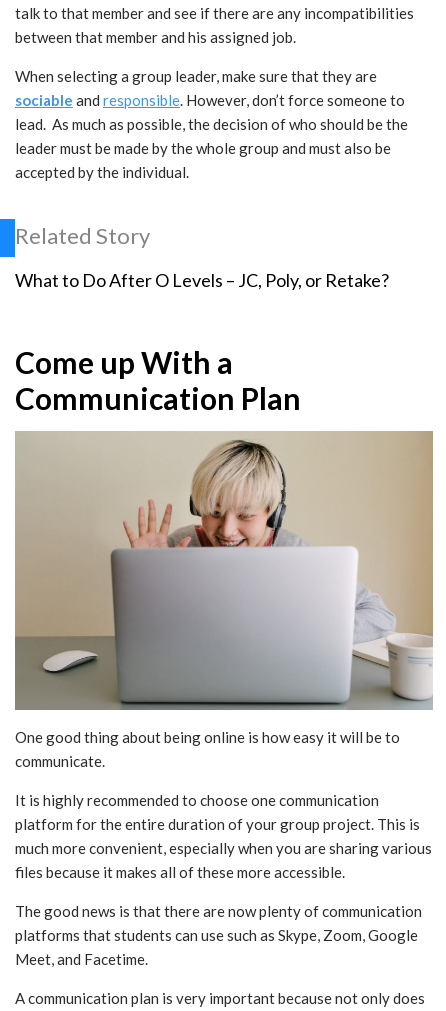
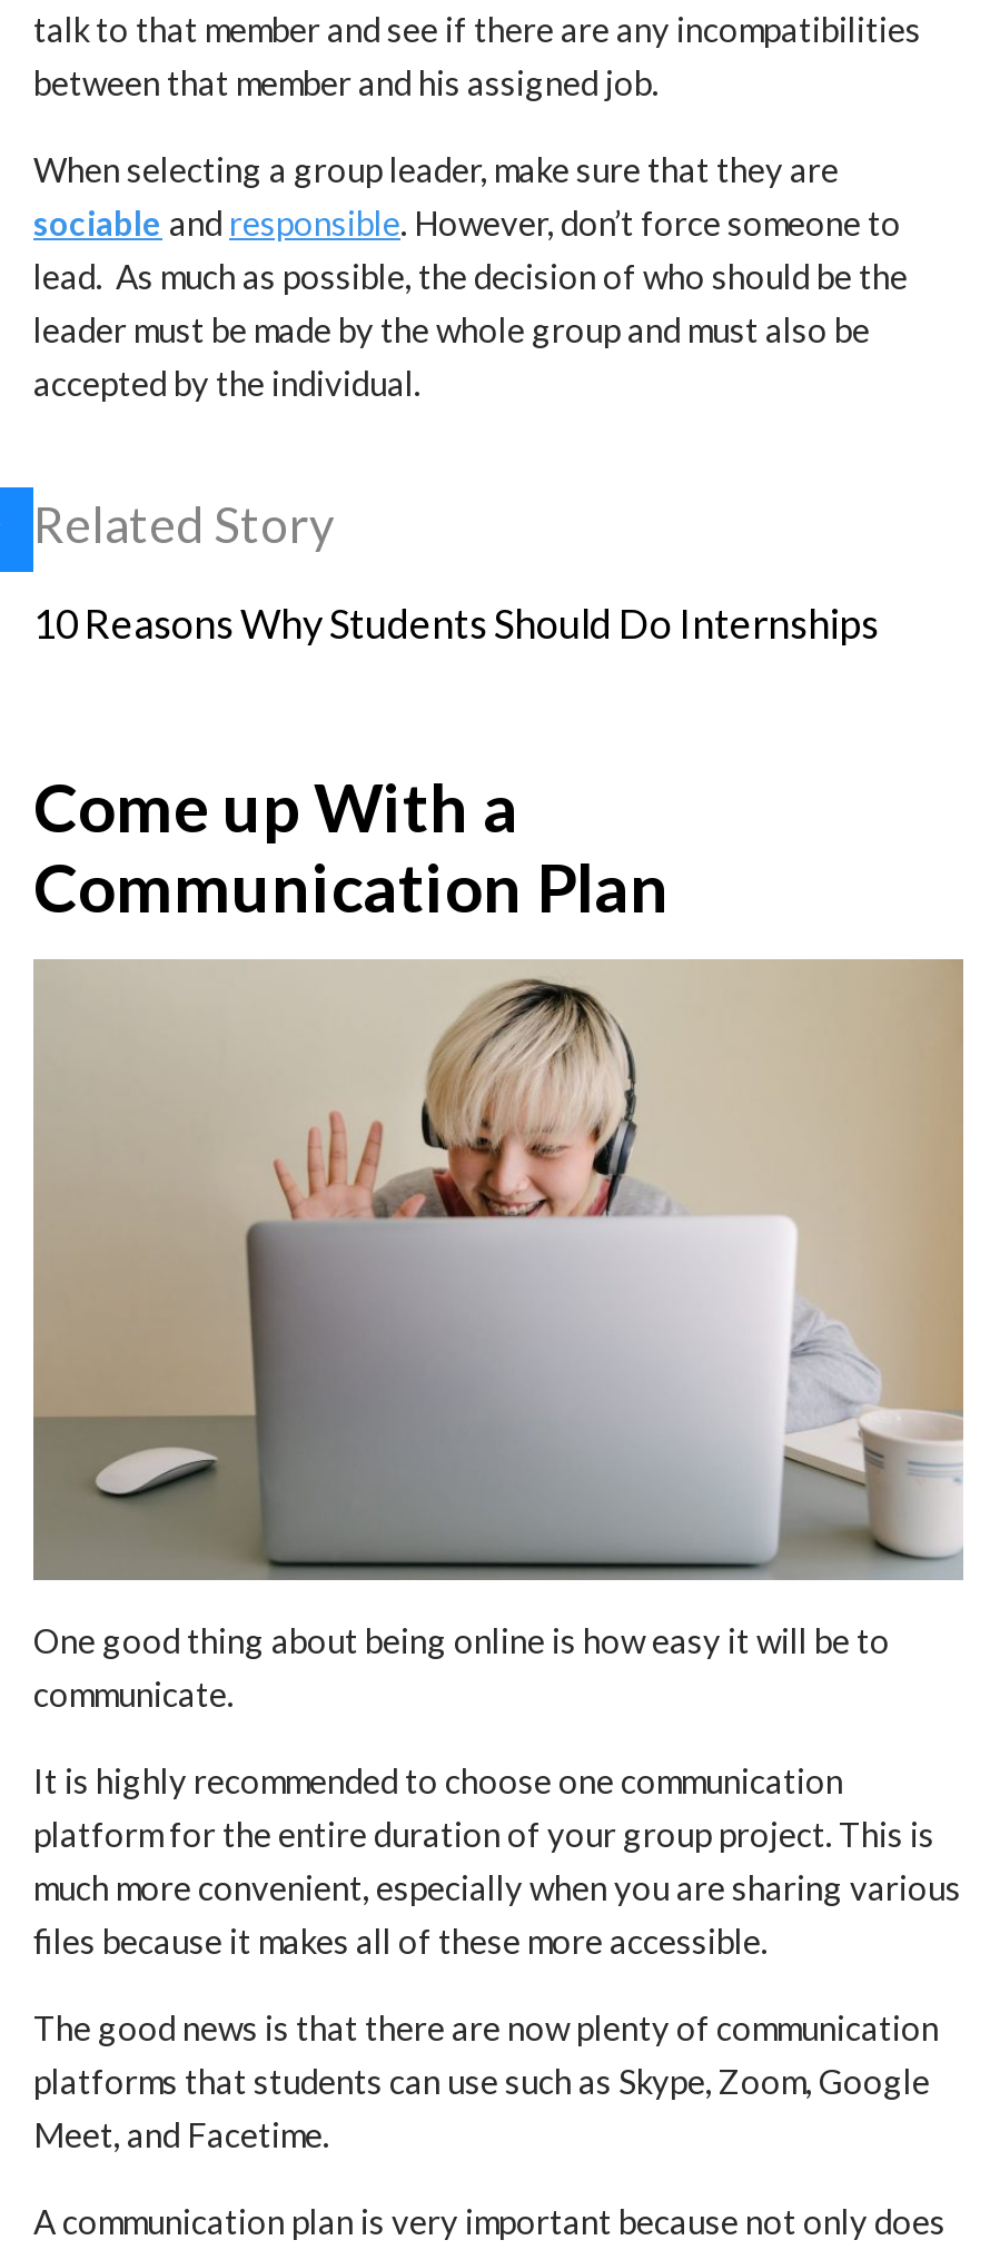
[15,269,389,291] What to Do After O Levels – JC, Poly, or Retake? -> [33,599,879,648] 10 Reasons Why Students Should Do Internships

